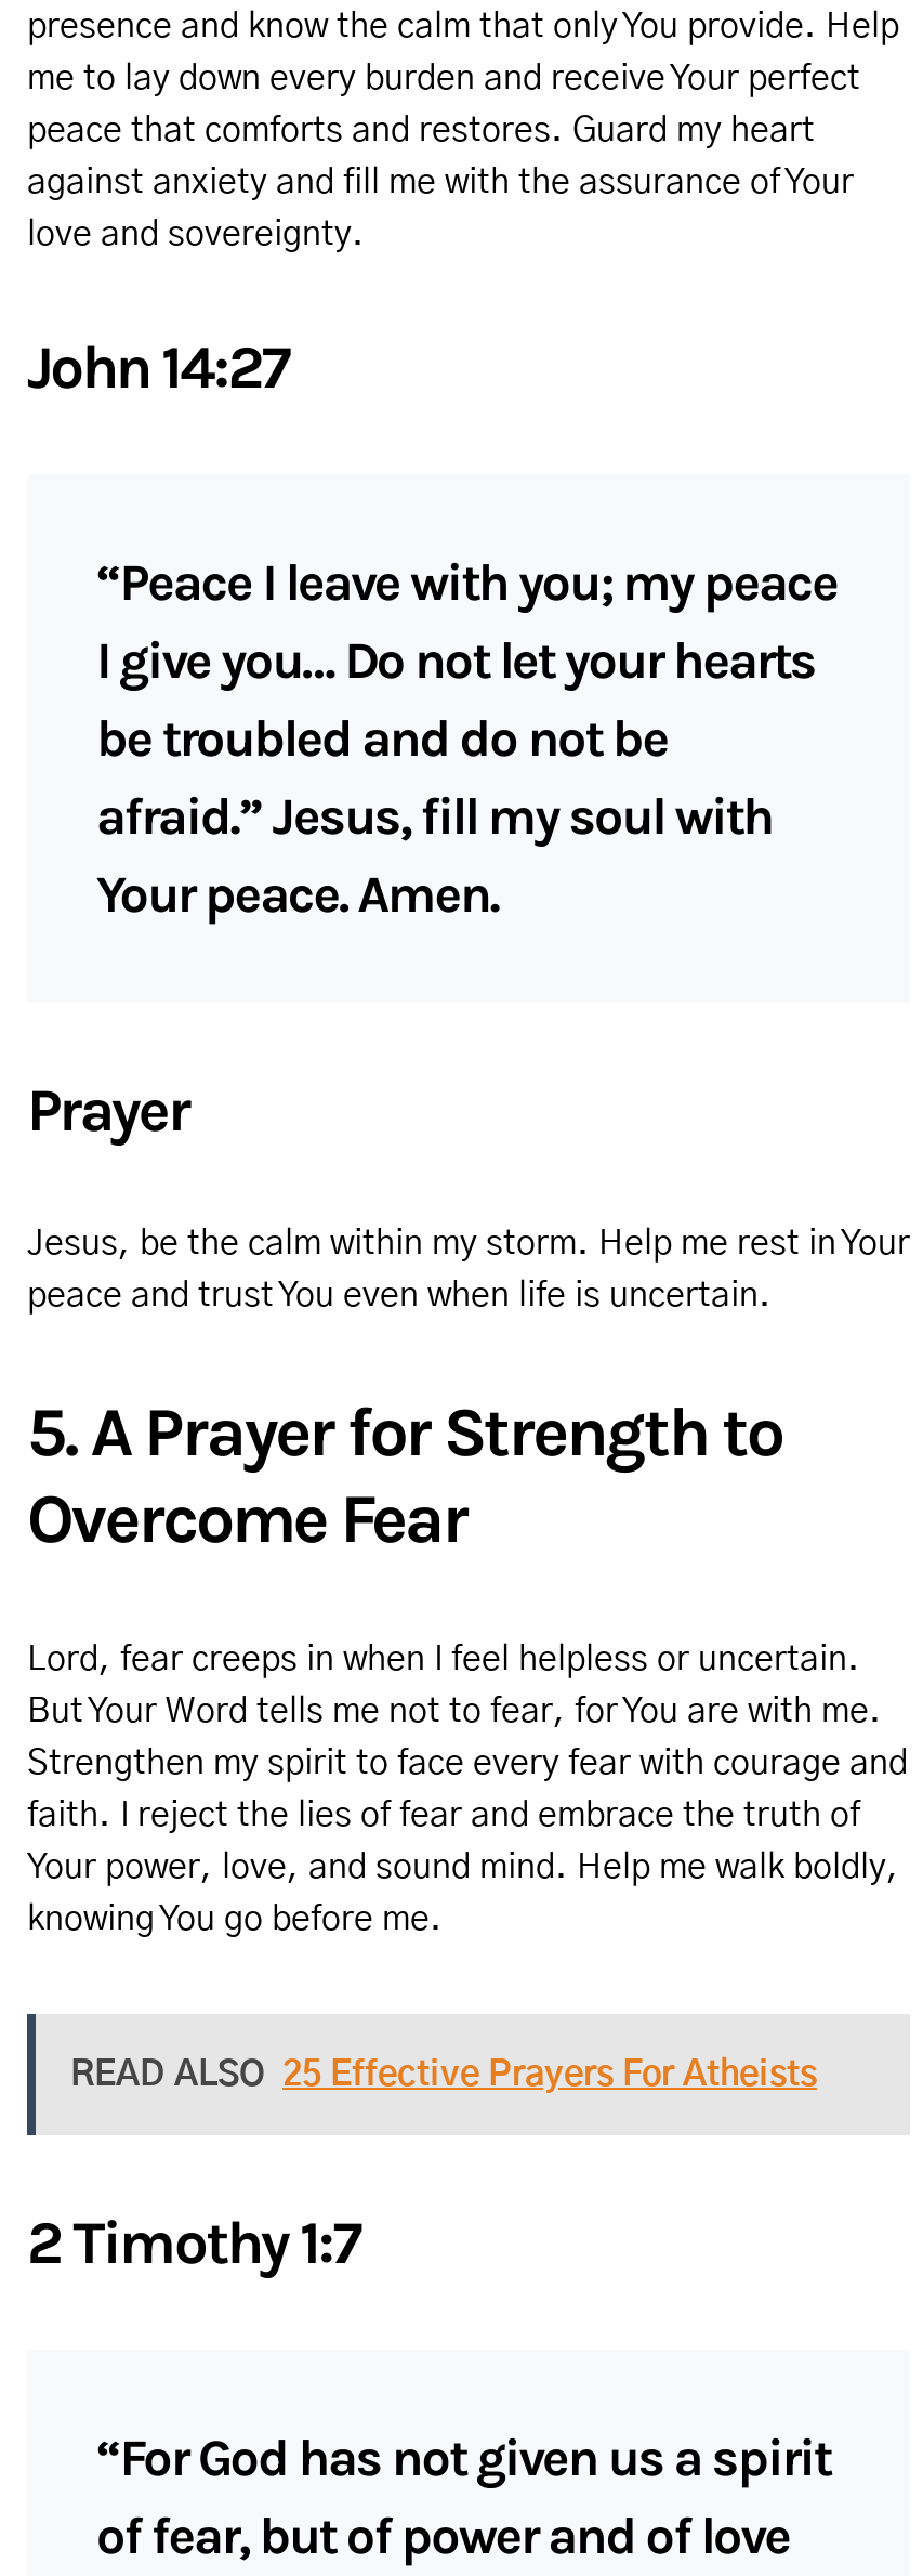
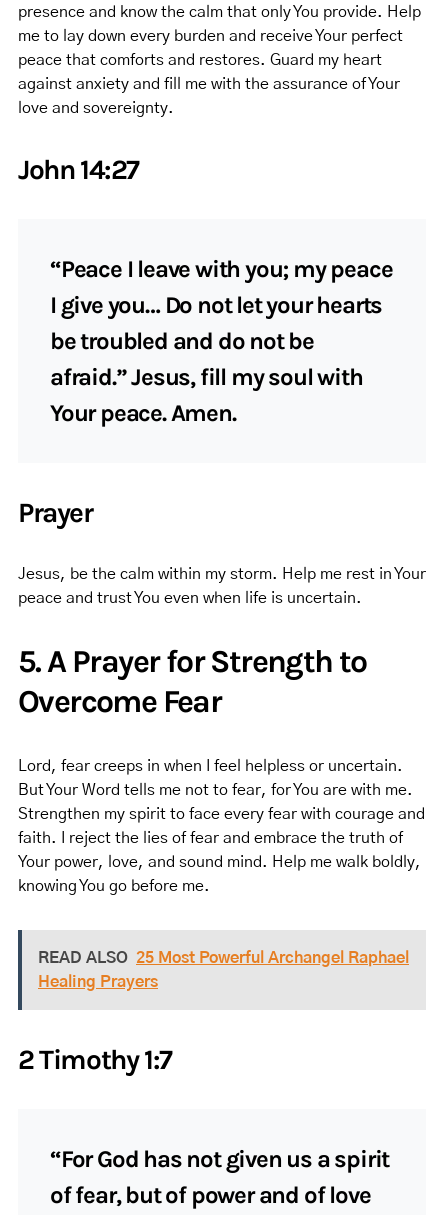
[70,2057,817,2092] READ ALSO 25 Effective Prayers For Atheists -> [38,950,409,990] READ ALSO 25 Most Powerful Archangel Raphael | Healing Prayers

